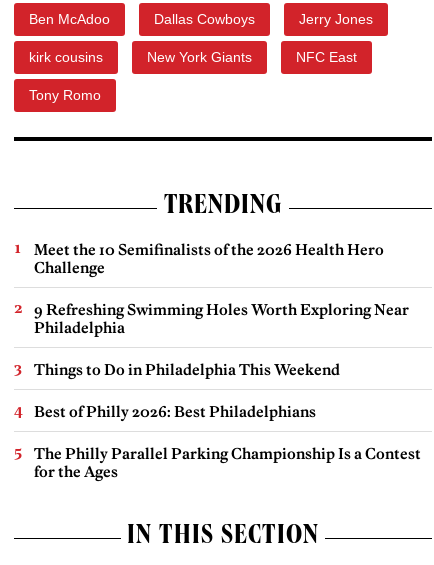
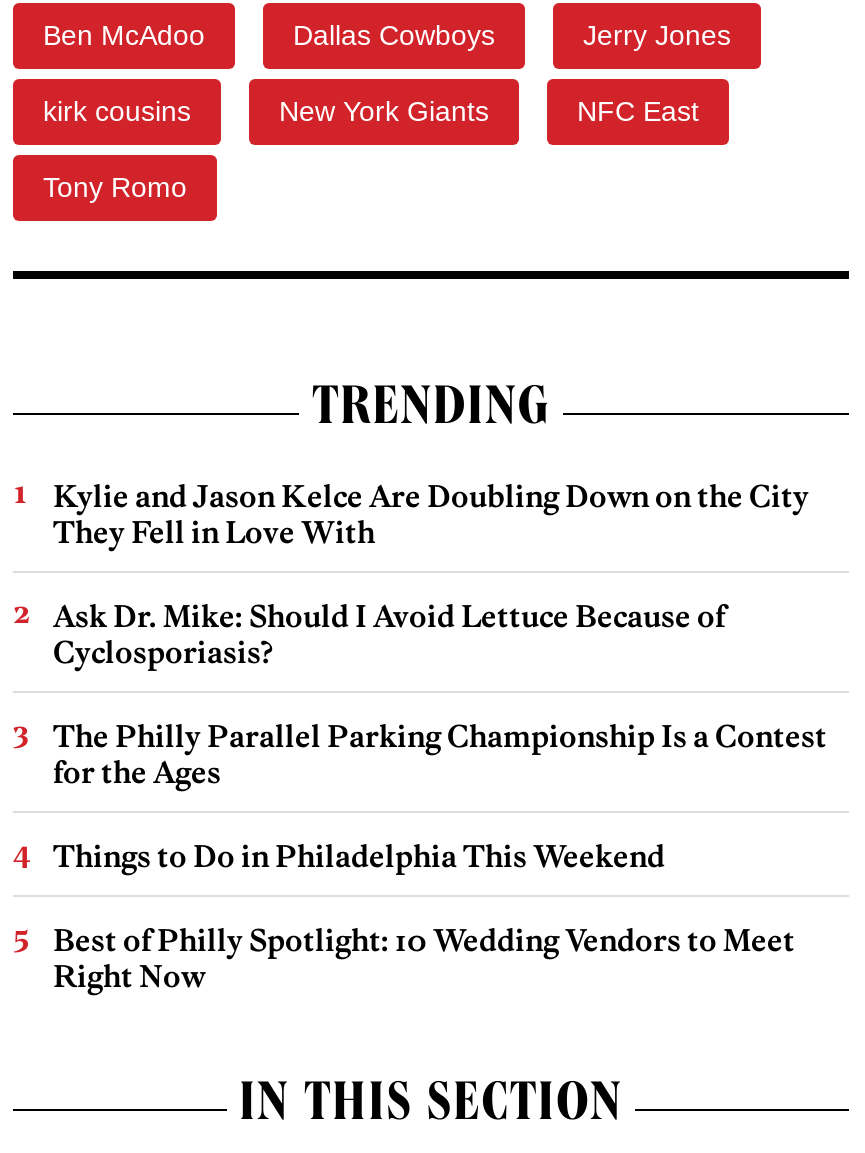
[34,240,409,421] Meet the 10 Semifinalists of the 2026 Health Hero | Challenge | 9 Refreshing Swimming Holes Worth Exploring Near | Philadelphia | Best of Philly 2026: Best Philadelphians -> [53,478,809,672] Kylie and Jason Kelce Are Doubling Down on the City | They Fell in Love With | Ask Dr. Mike: Should I Avoid Lettuce Because of | Cyclosporiasis?
moved [34,360,340,379] -> [53,838,665,876]: Things to Do in Philadelphia This Weekend
moved [34,444,421,481] -> [53,718,827,792]: The Philly Parallel Parking Championship Is a Contest | for the Ages
none -> [53,922,795,996] Best of Philly Spotlight: 10 Wedding Vendors to Meet | Right Now

